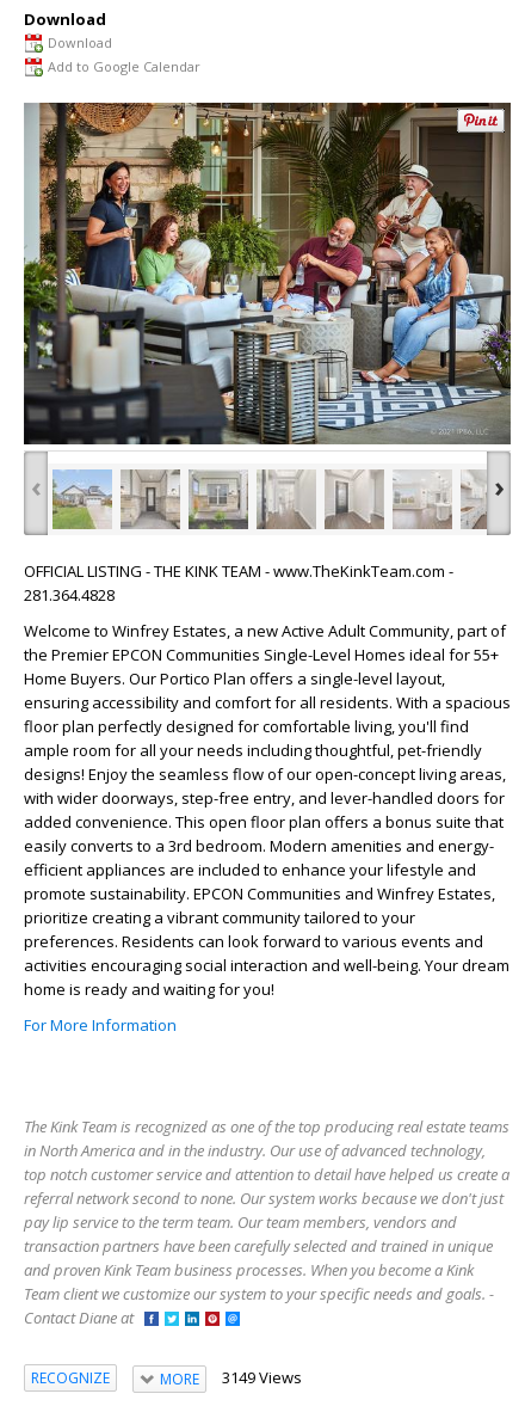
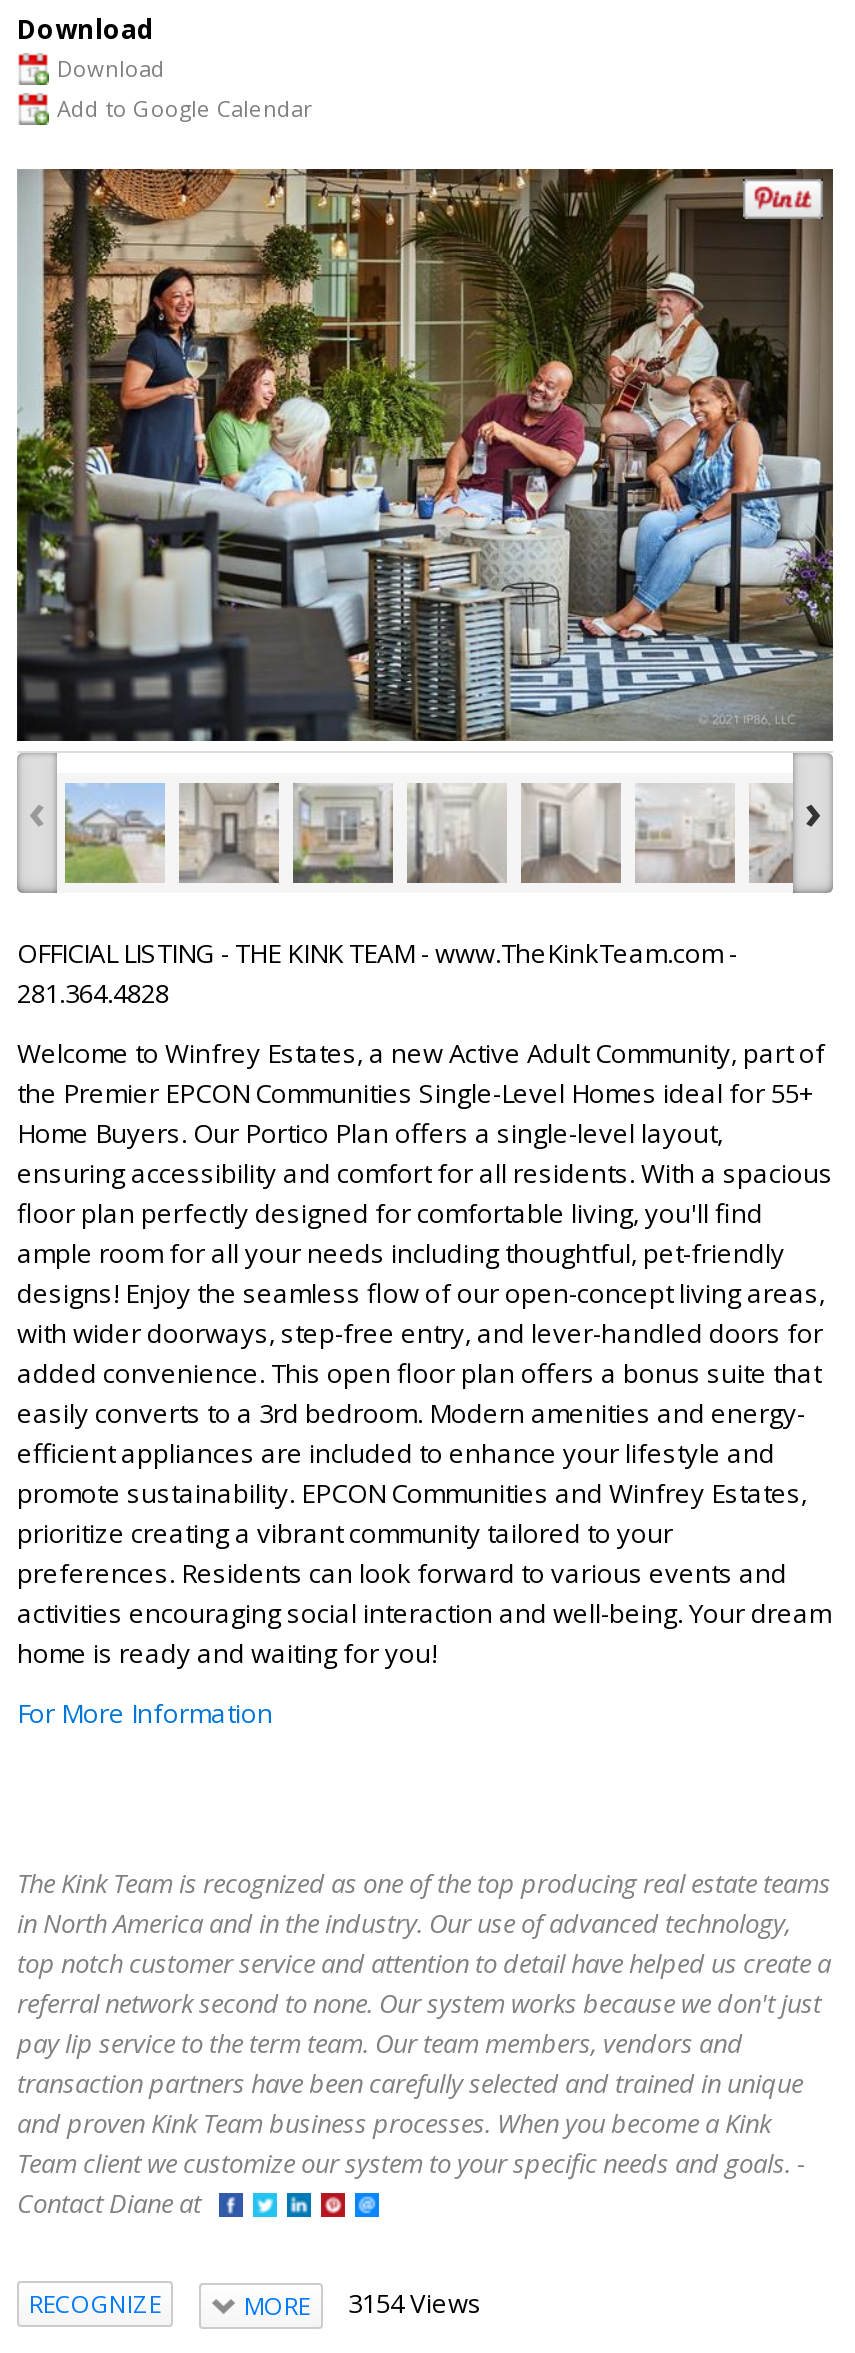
[159,1366,301,1389] MORE 3149 Views -> [244,2284,482,2322] MORE 3154 Views

